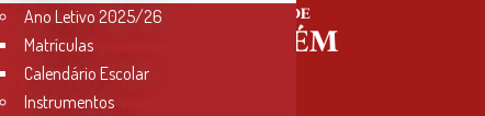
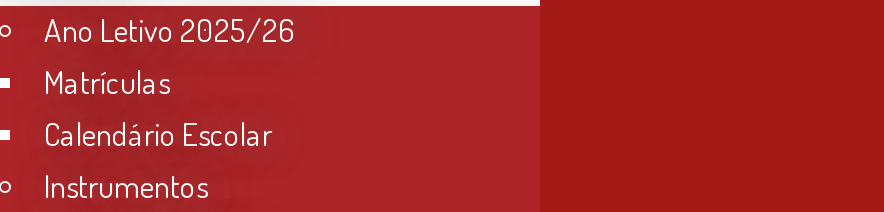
[295,7,338,53] [image] -> none

